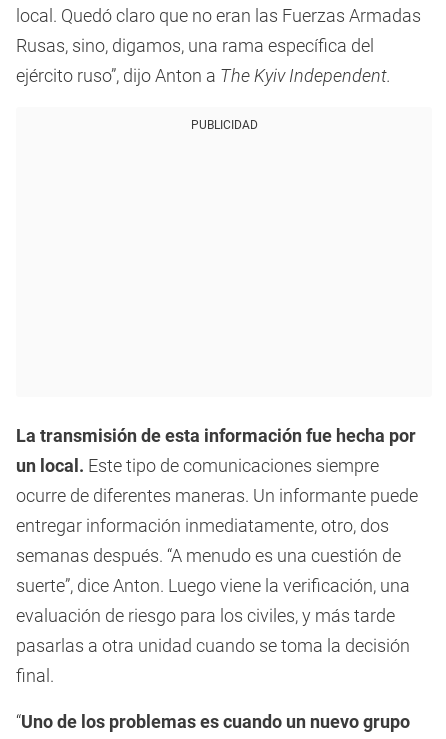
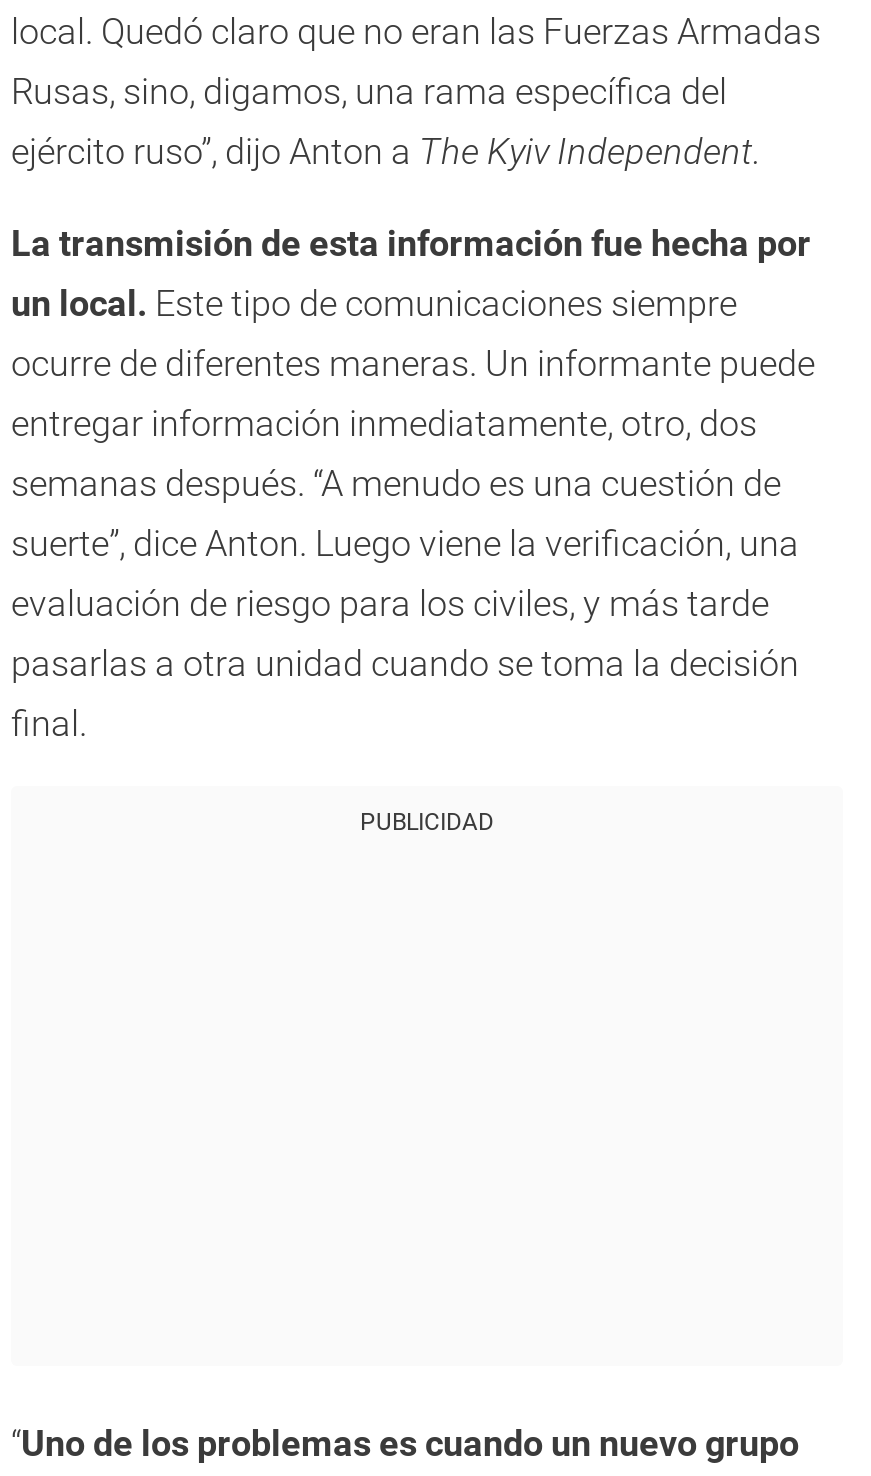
moved [190,118,257,132] -> [360,808,494,836]: PUBLICIDAD
moved [16,425,418,686] -> [11,222,815,744]: La transmisión de esta información fue hecha por | un local. Este tipo de comunicaciones siempre | ocurre de diferentes maneras. Un informante puede | ... | pasarlas a otra unidad cuando se toma la decisión | final.

